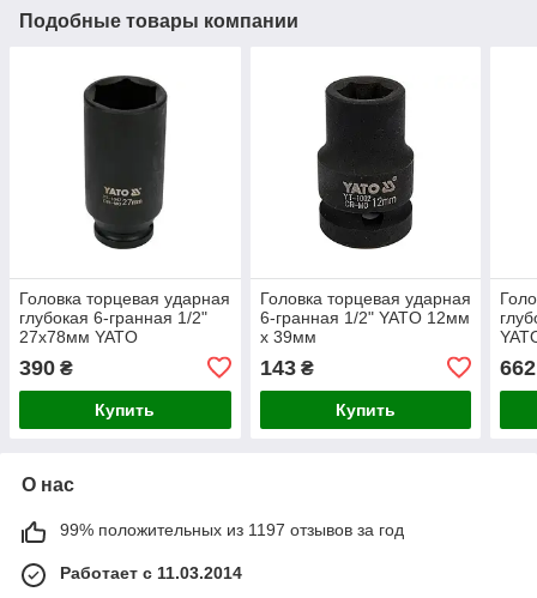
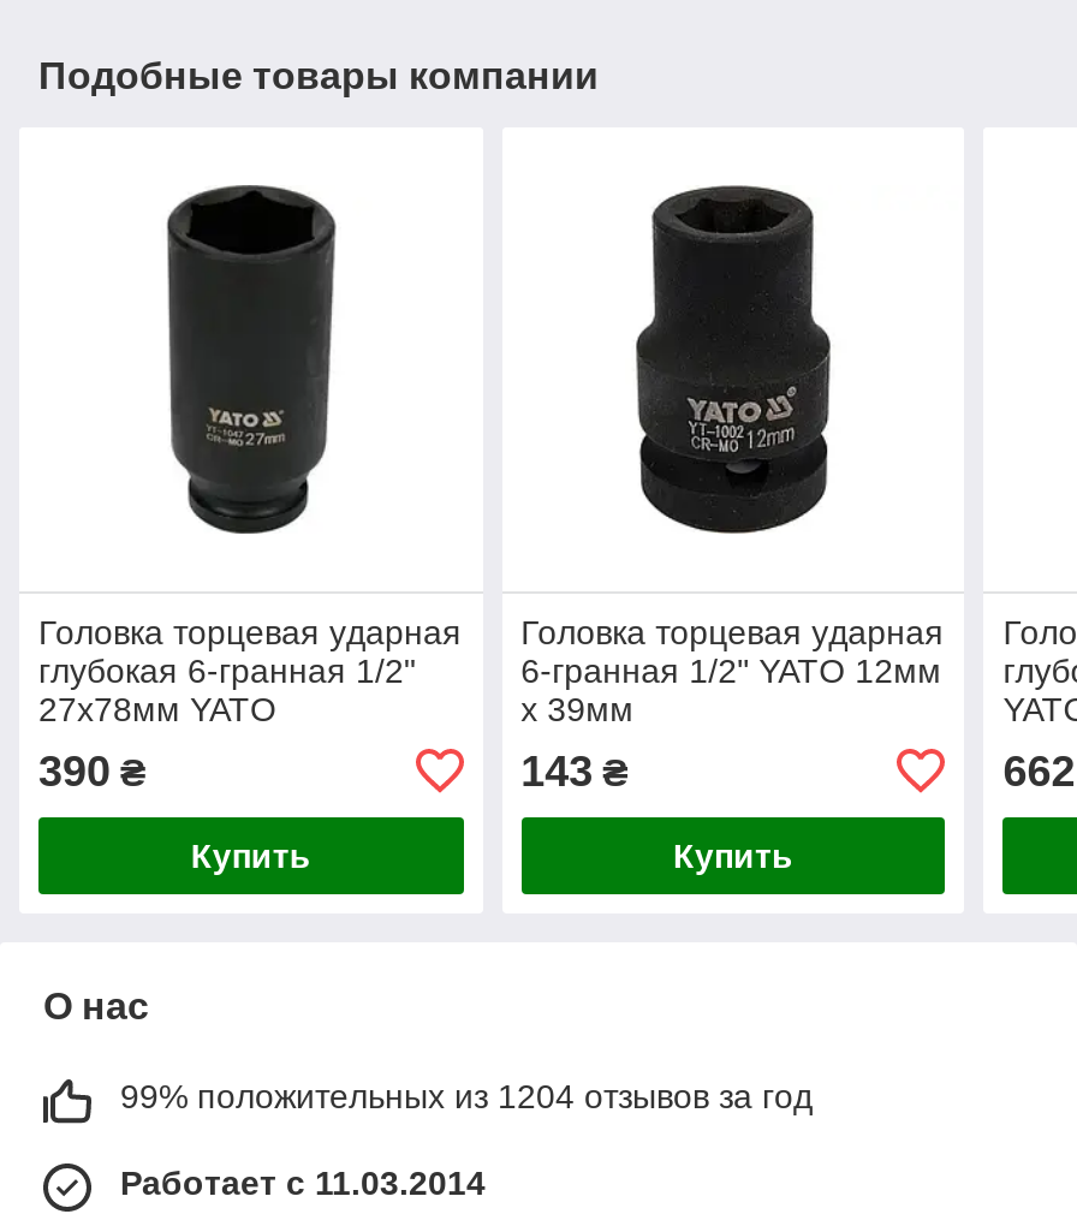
[60,520,404,539] 99% положительных из 1197 отзывов за год -> [120,1076,813,1115] 99% положительных из 1204 отзывов за год

